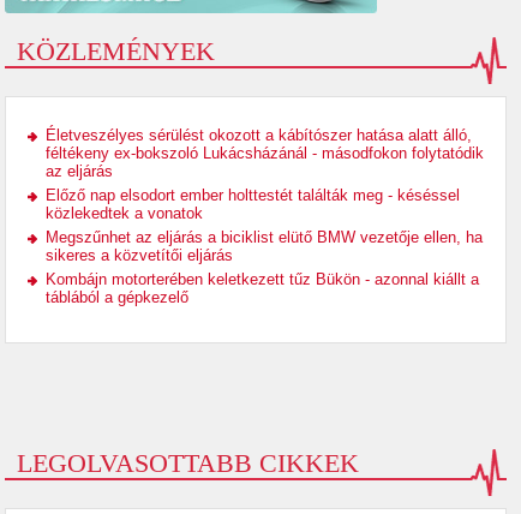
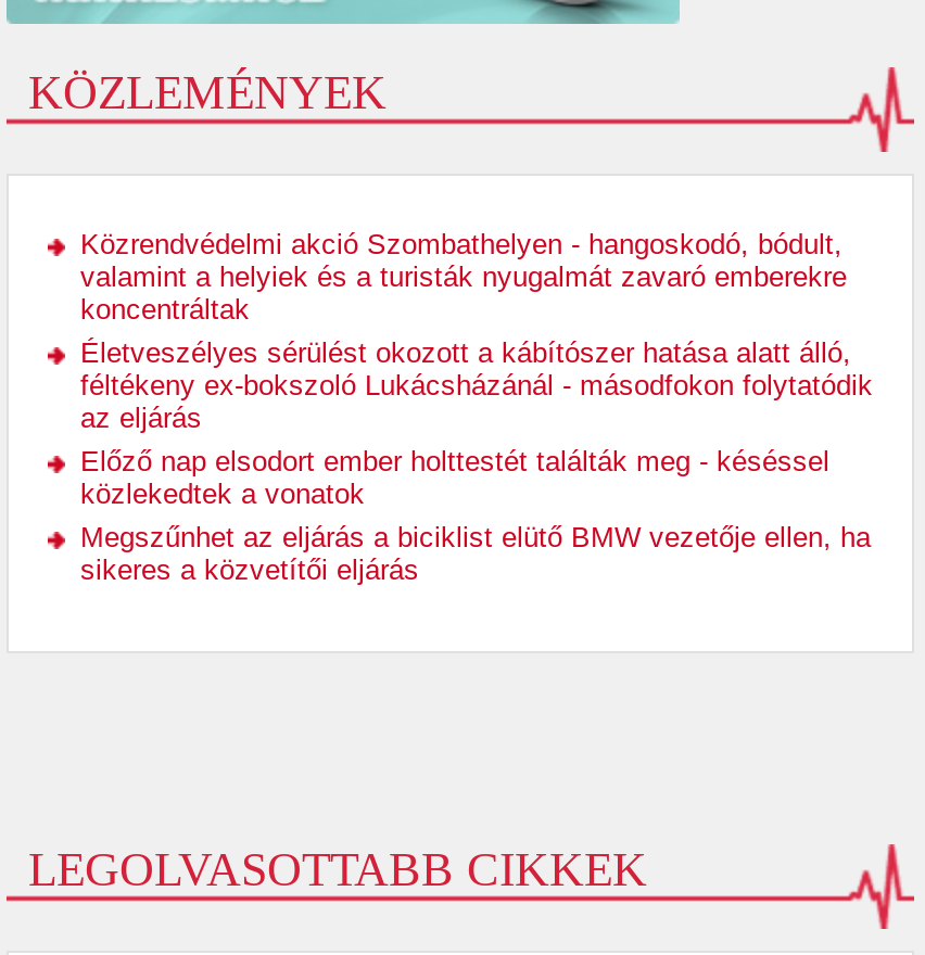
none -> [80,228,847,326] Közrendvédelmi akció Szombathelyen - hangoskodó, bódult, | valamint a helyiek és a turisták nyugalmát zavaró emberekre | koncentráltak
moved [46,126,484,264] -> [80,337,873,586]: Életveszélyes sérülést okozott a kábítószer hatása alatt álló, | féltékeny ex-bokszoló Lukácsházánál - másodfokon folytatódik | az eljárás | Előző nap elsodort ember holttestét találták meg - késéssel | közlekedtek a vonatok | Megszűnhet az eljárás a biciklist elütő BMW vezetője ellen, ha | sikeres a közvetítői eljárás
[46,270,479,306] Kombájn motorterében keletkezett tűz Bükön - azonnal kiállt a | táblából a gépkezelő -> none

